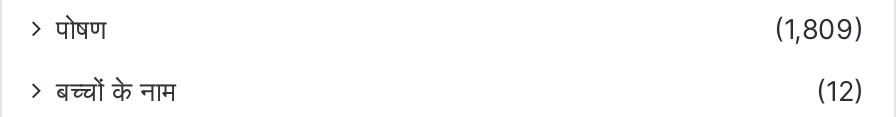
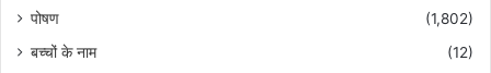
[774,12,864,44] (1,809) -> [425,10,473,27] (1,802)

